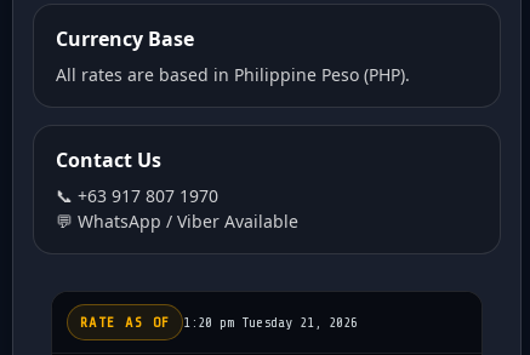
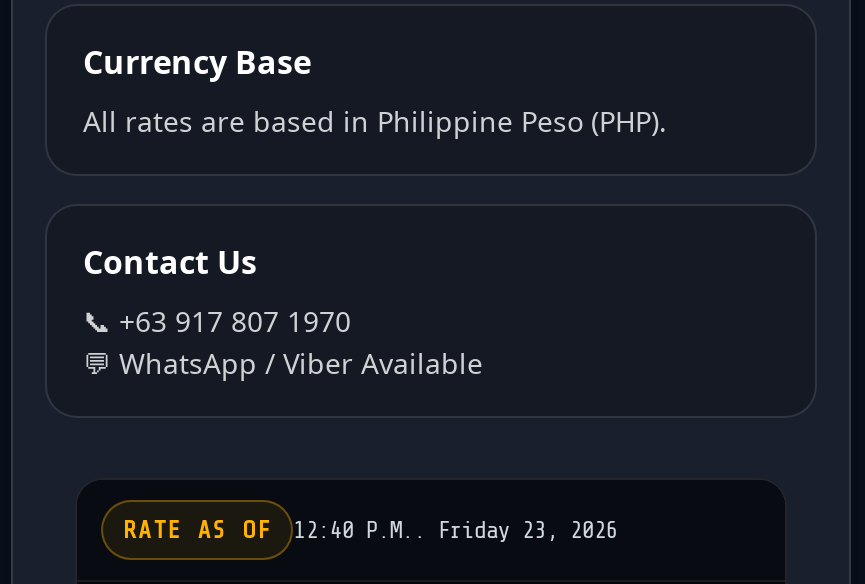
[80,314,358,331] RATE AS OF 1:20 pm Tuesday 21, 2026 -> [123,516,618,544] RATE AS OF 12:40 P.M.. Friday 23, 2026

